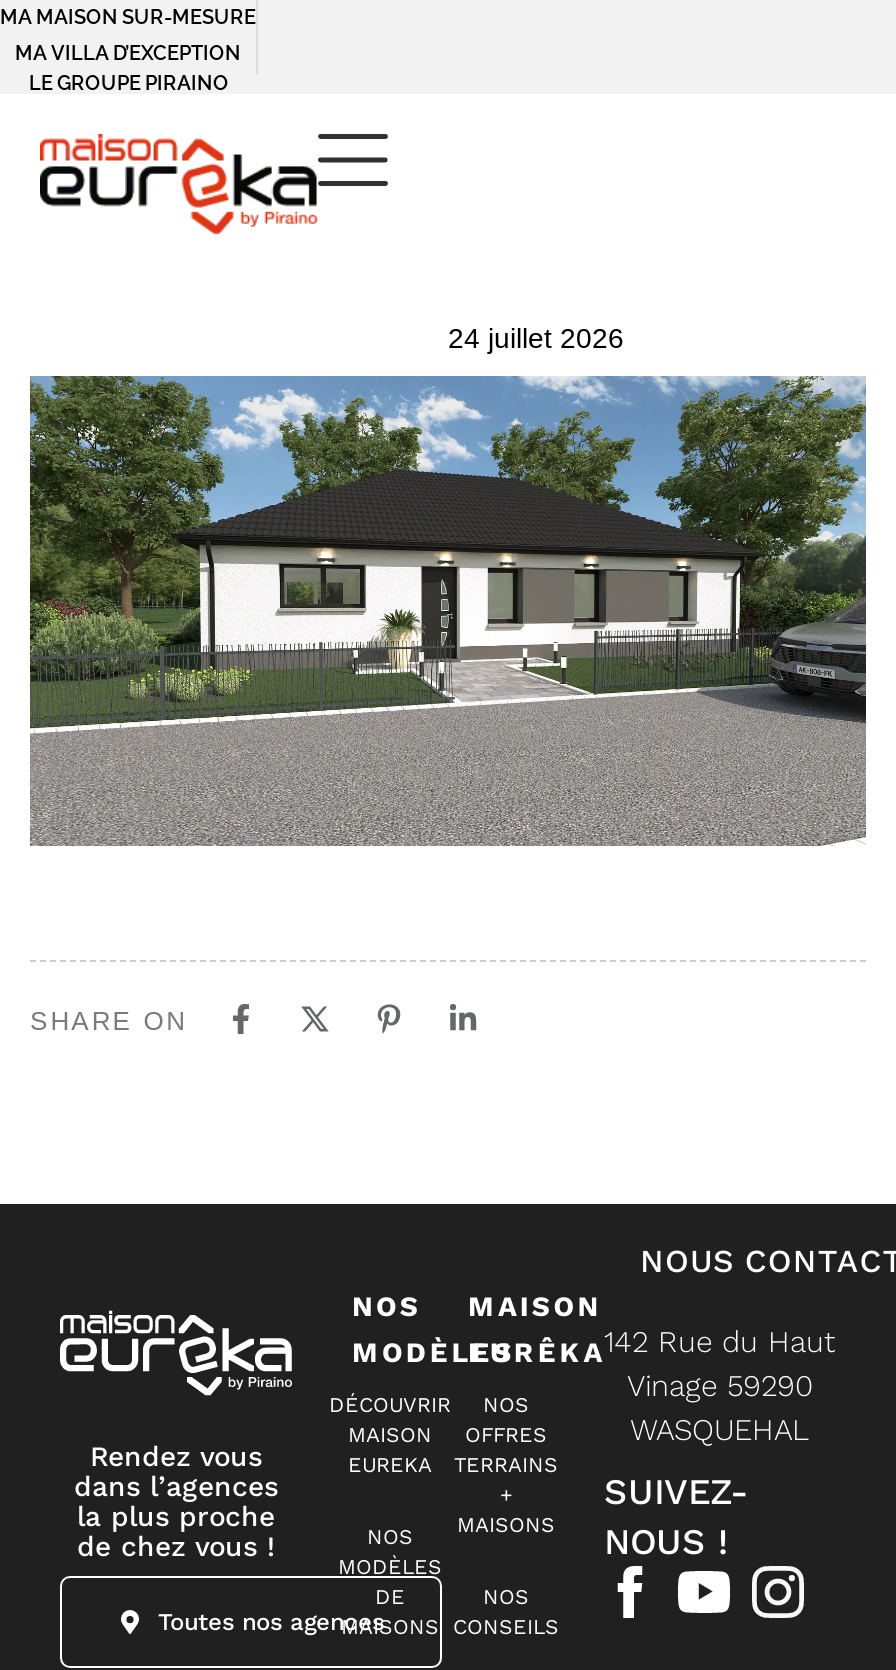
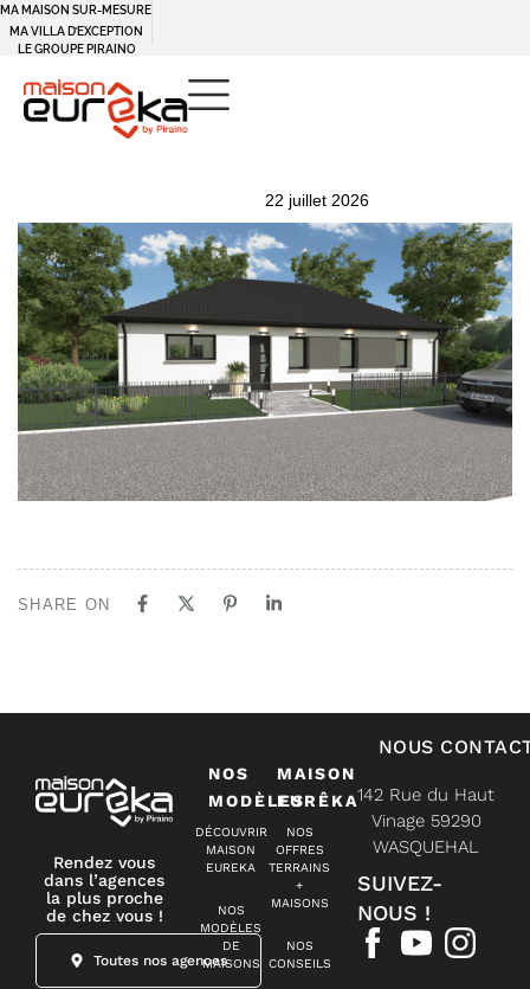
[448,321,624,353] 24 juillet 2026 -> [265,190,369,209] 22 juillet 2026

